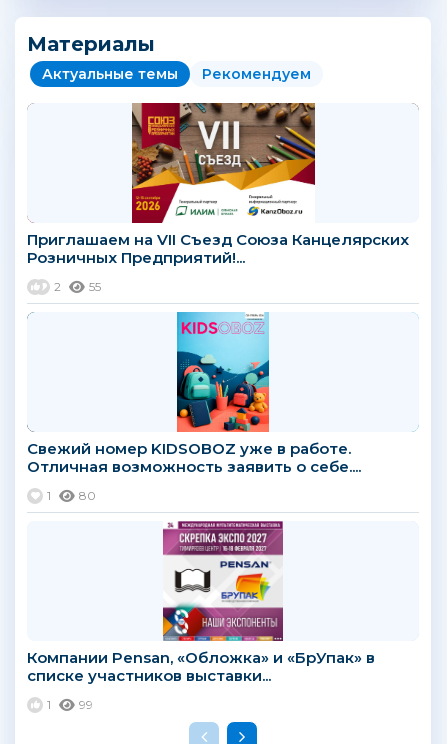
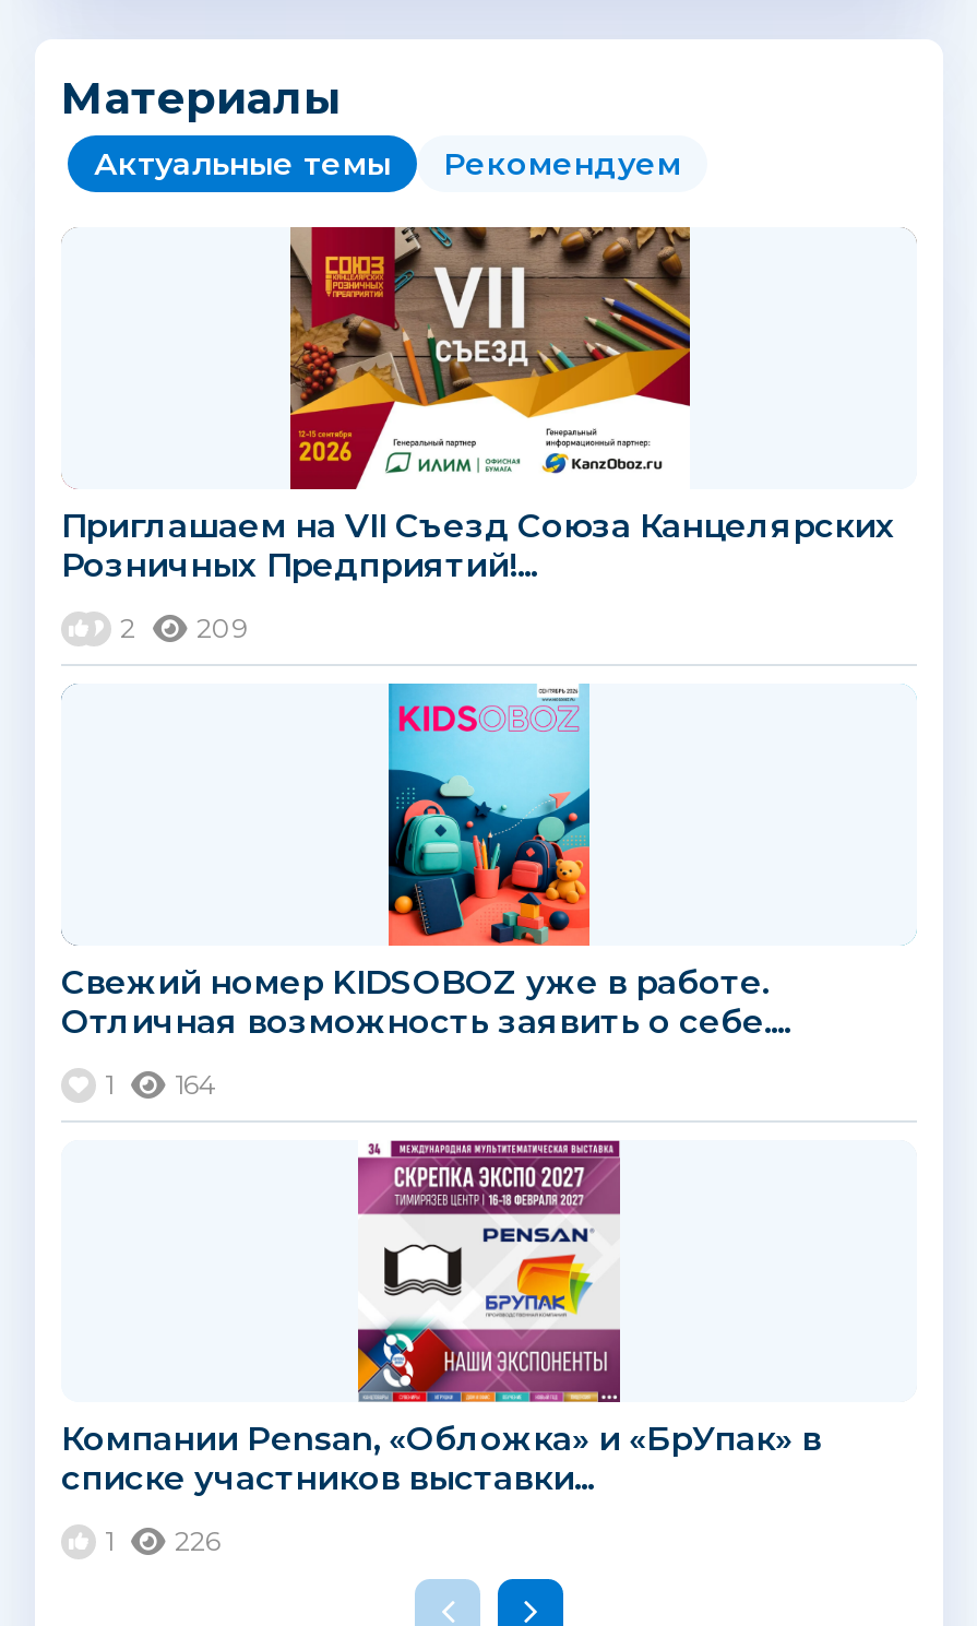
[54,279,101,294] 2 55 -> [120,612,247,644] 2 209
[47,488,96,503] 1 80 -> [105,1068,216,1101] 1 164
[47,697,93,712] 1 99 -> [105,1524,221,1557] 1 226

